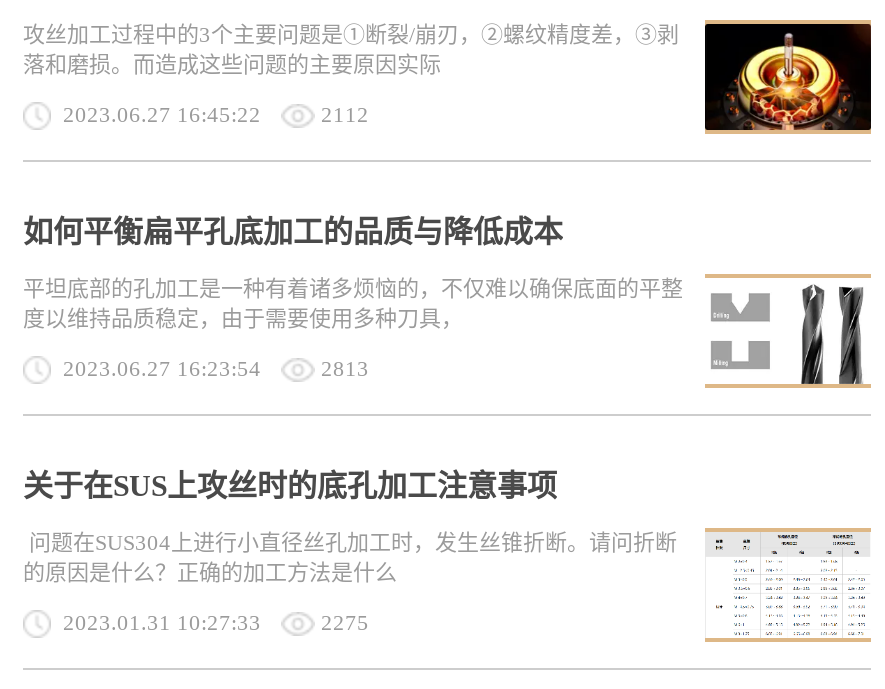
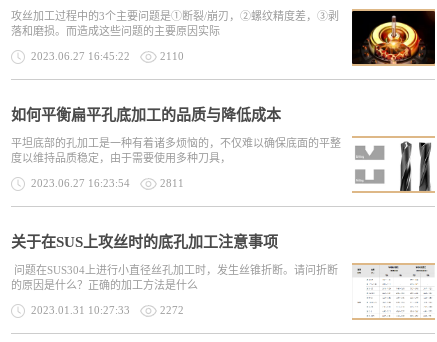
[321,102,369,126] 2112 -> [160,50,184,62] 2110
[321,356,369,380] 2813 -> [160,177,184,189] 2811
[321,610,369,634] 2275 -> [160,304,184,316] 2272

